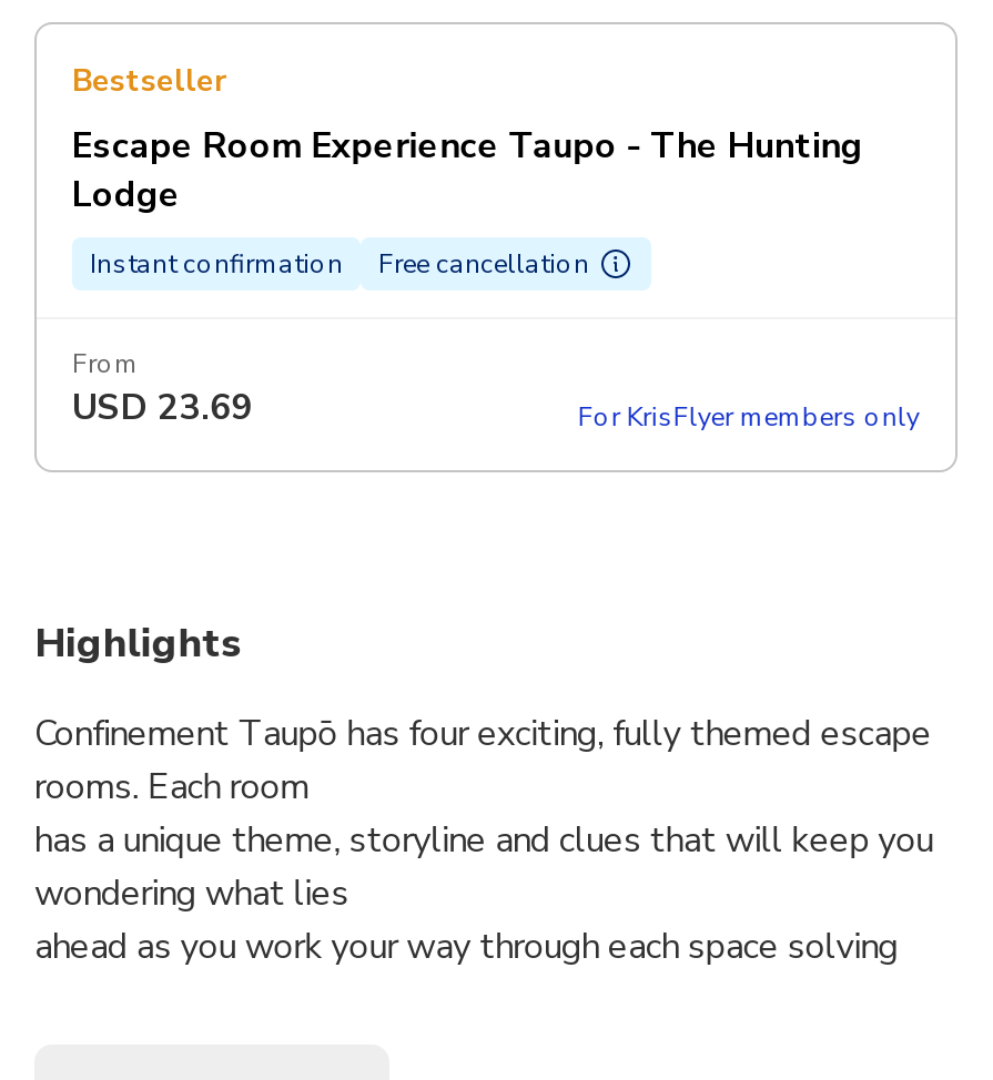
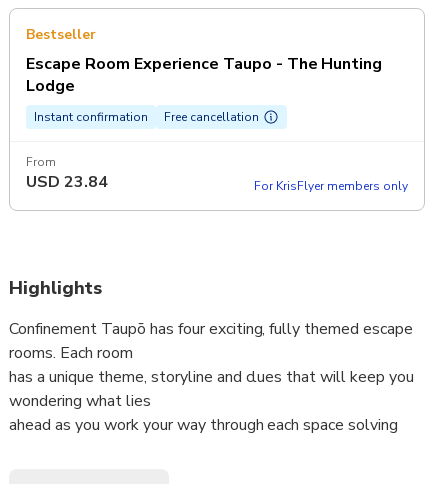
[72,383,254,432] USD 23.69 -> [26,171,108,193] USD 23.84

